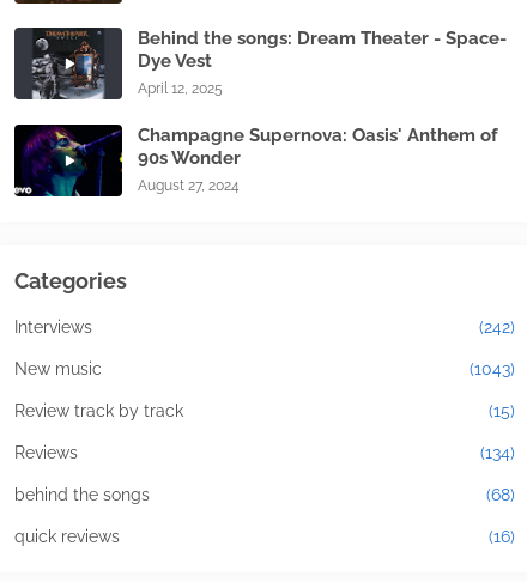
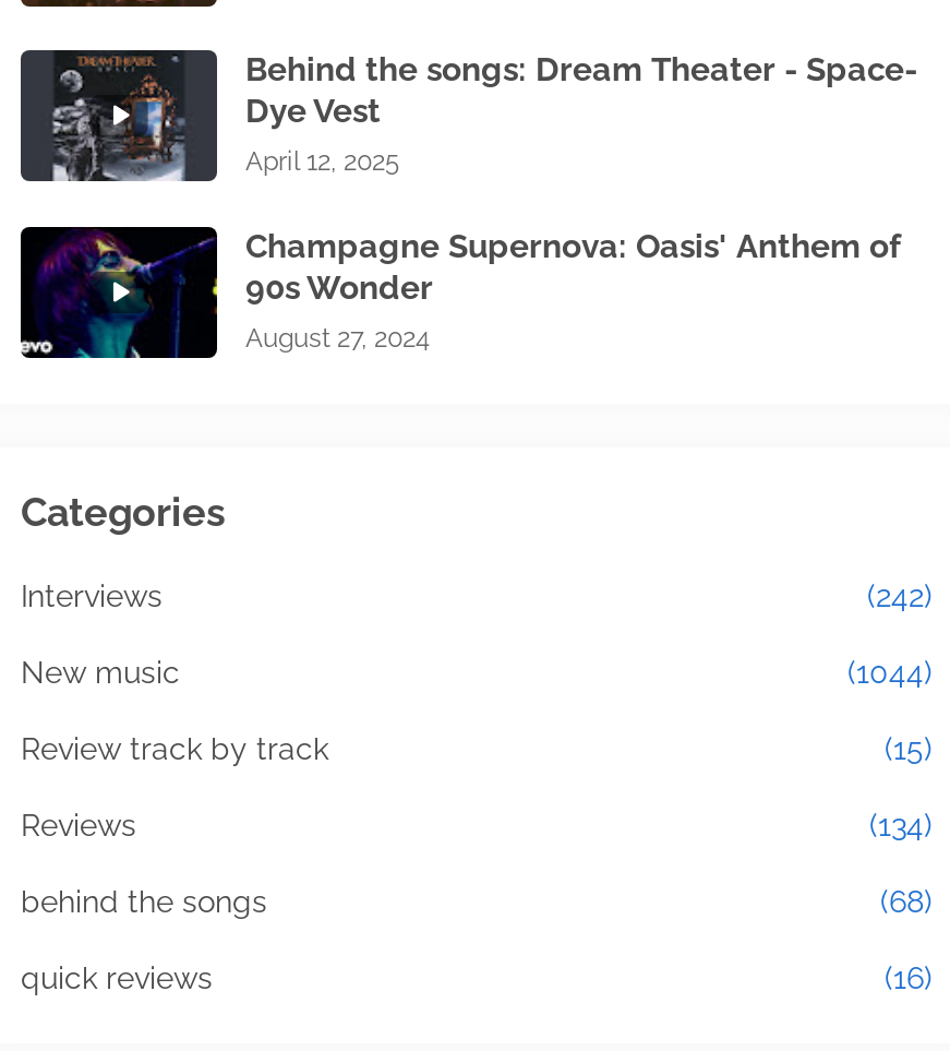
[470,360,515,379] (1043) -> [847,655,933,690] (1044)

